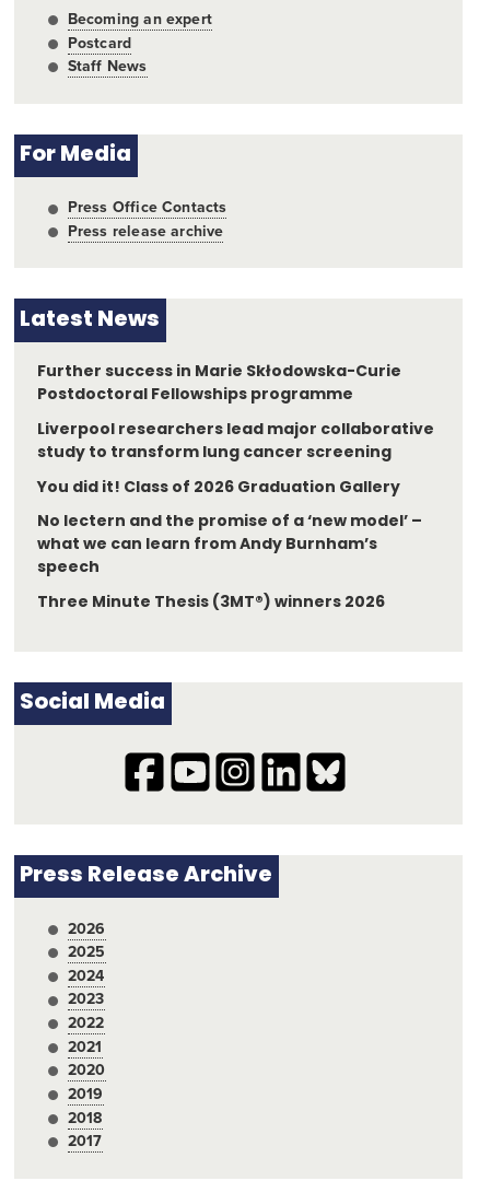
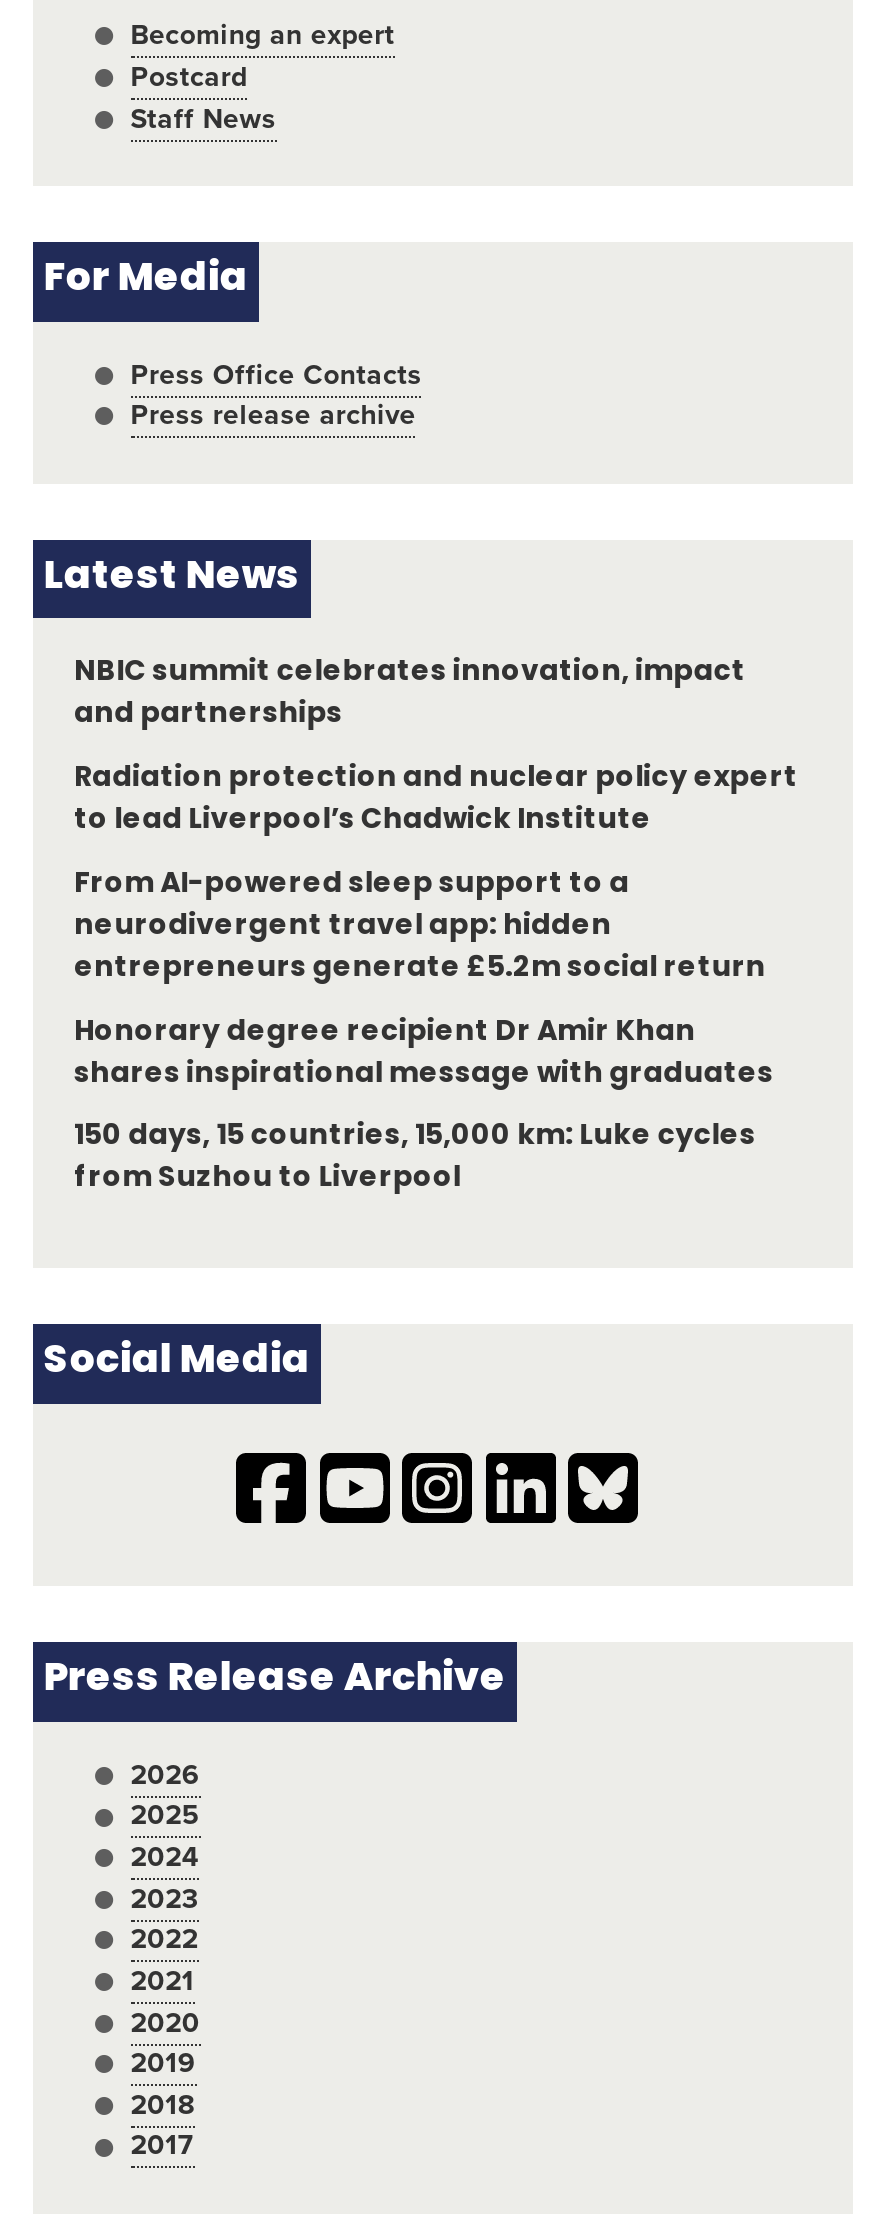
[37,364,402,404] Further success in Marie Skłodowska-Curie | Postdoctoral Fellowships programme -> [74,658,745,730] NBIC summit celebrates innovation, impact | and partnerships
[37,422,434,461] Liverpool researchers lead major collaborative | study to transform lung cancer screening -> [74,764,798,836] Radiation protection and nuclear policy expert | to lead Liverpool’s Chadwick Institute
[37,480,401,496] You did it! Class of 2026 Graduation Gallery -> [74,869,766,983] From AI-powered sleep support to a | neurodivergent travel app: hidden | entrepreneurs generate £5.2m social return
[37,514,422,577] No lectern and the promise of a ‘new model’ – | what we can learn from Andy Burnham’s | speech -> [74,1017,774,1089] Honorary degree recipient Dr Amir Khan | shares inspirational message with graduates
[37,595,385,611] Three Minute Thesis (3MT®) winners 2026 -> [74,1122,756,1194] 150 days, 15 countries, 15,000 km: Luke cycles | from Suzhou to Liverpool

